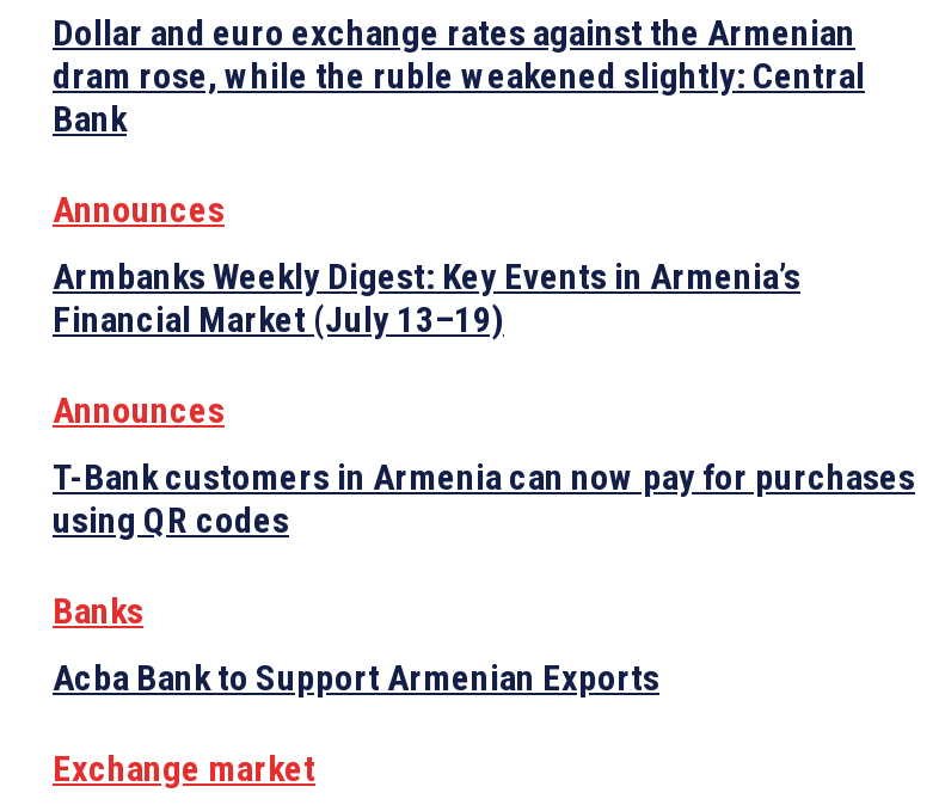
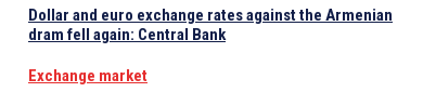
[53,55,915,700] dram rose, while the ruble weakened slightly: Central | Bank | Announces | Armbanks Weekly Digest: Key Events in Armenia’s | Financial Market (July 13–19) | Announces | T-Bank customers in Armenia can now pay for purchases | using QR codes | Banks | Acba Bank to Support Armenian Exports -> [28,25,226,45] dram fell again: Central Bank

